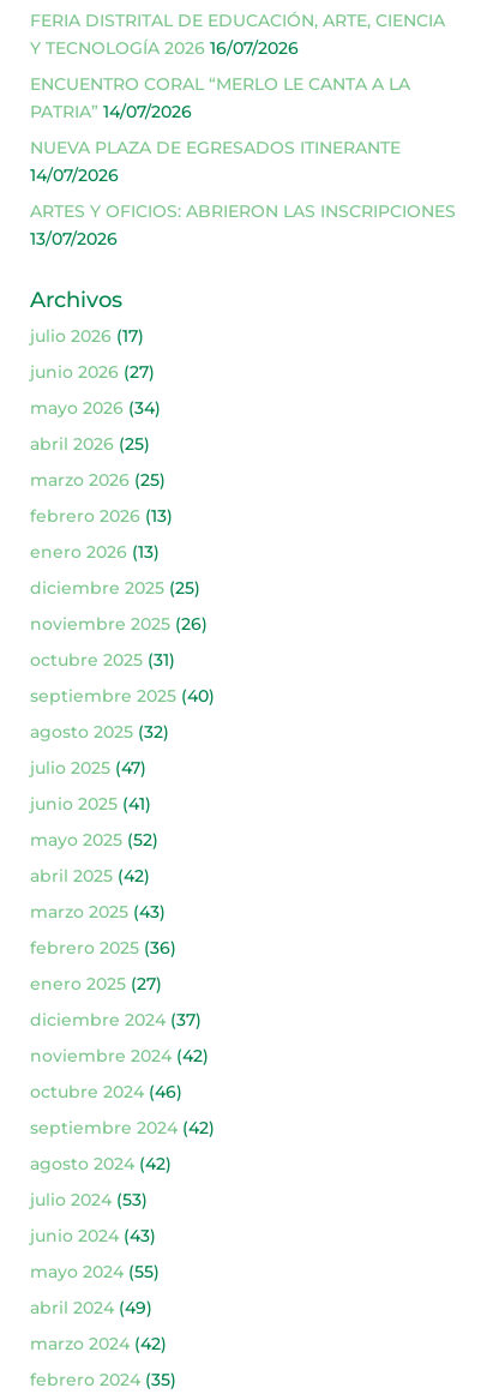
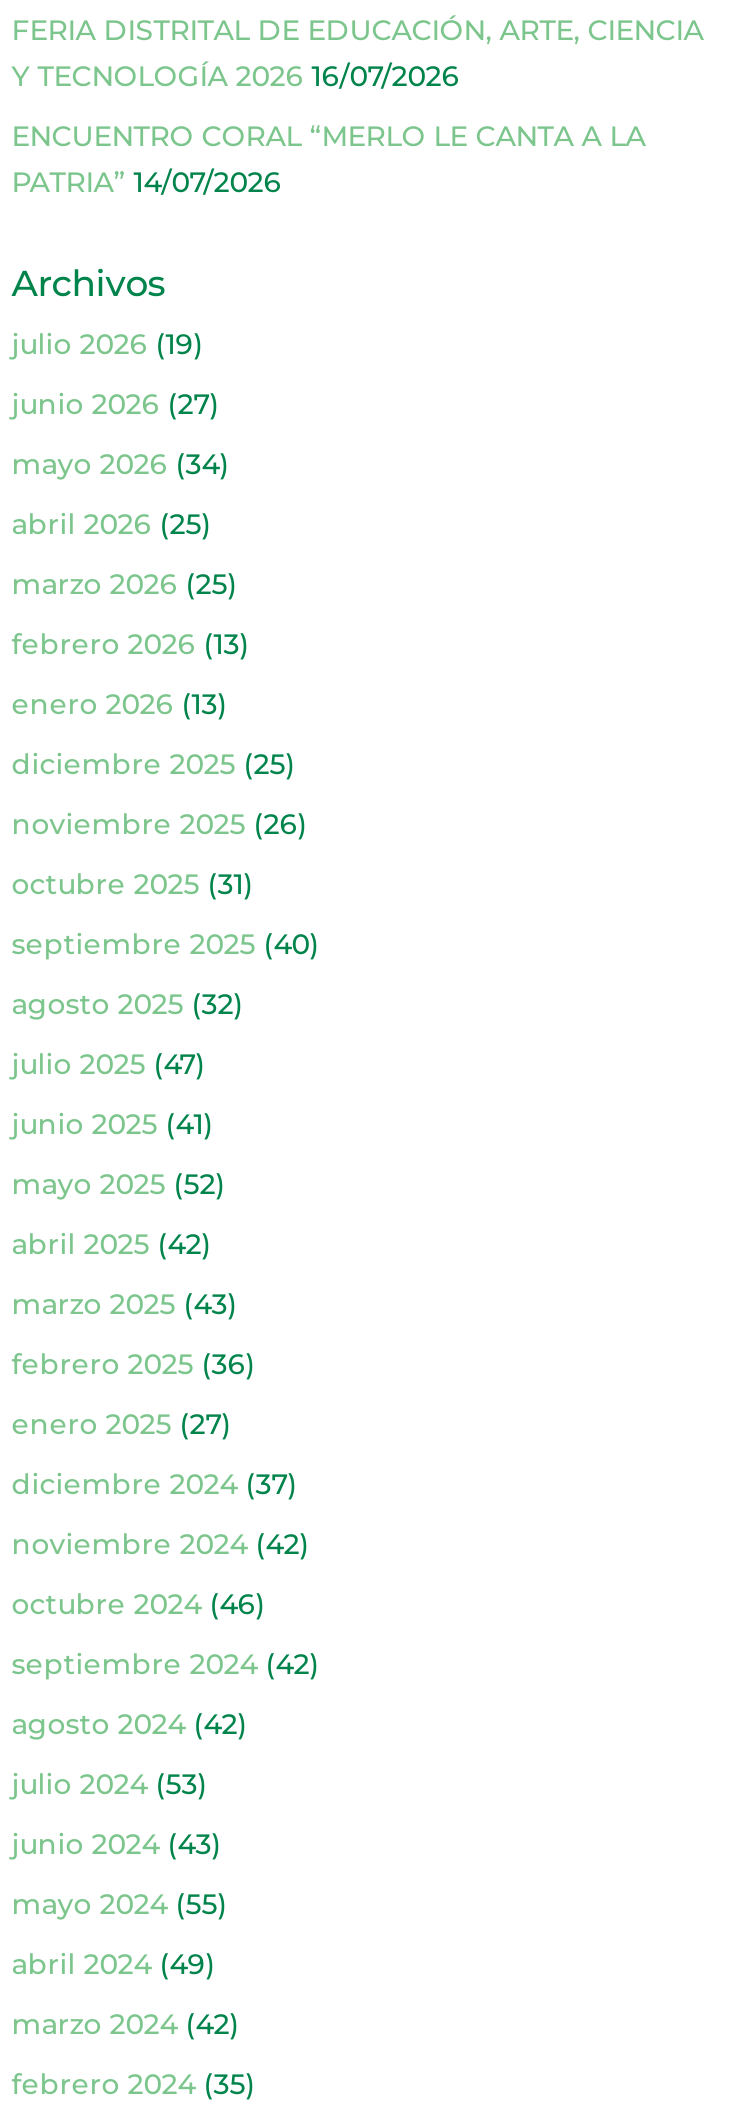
[30,137,456,249] NUEVA PLAZA DE EGRESADOS ITINERANTE | 14/07/2026 | ARTES Y OFICIOS: ABRIERON LAS INSCRIPCIONES | 13/07/2026 -> none
[30,325,144,347] julio 2026 (17) -> [12,326,204,362] julio 2026 (19)

